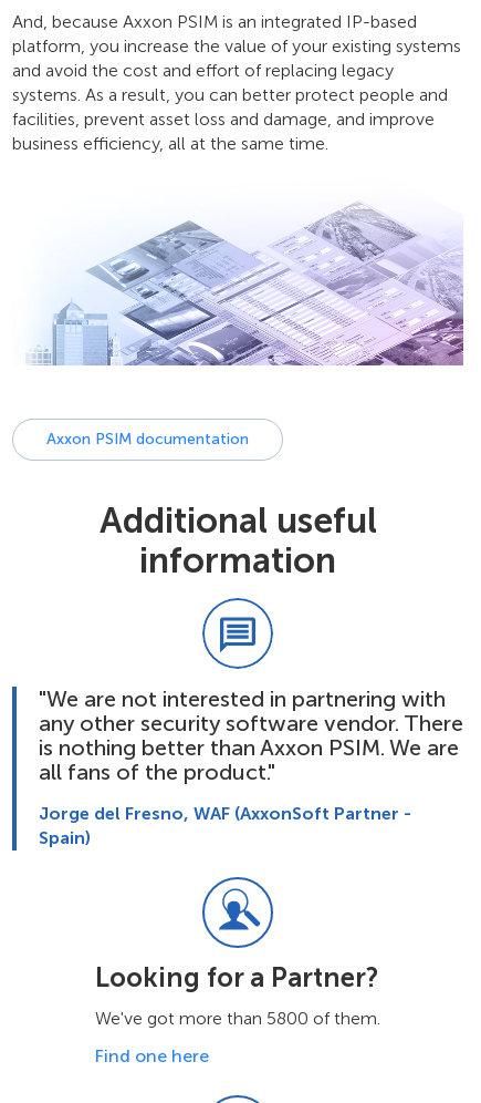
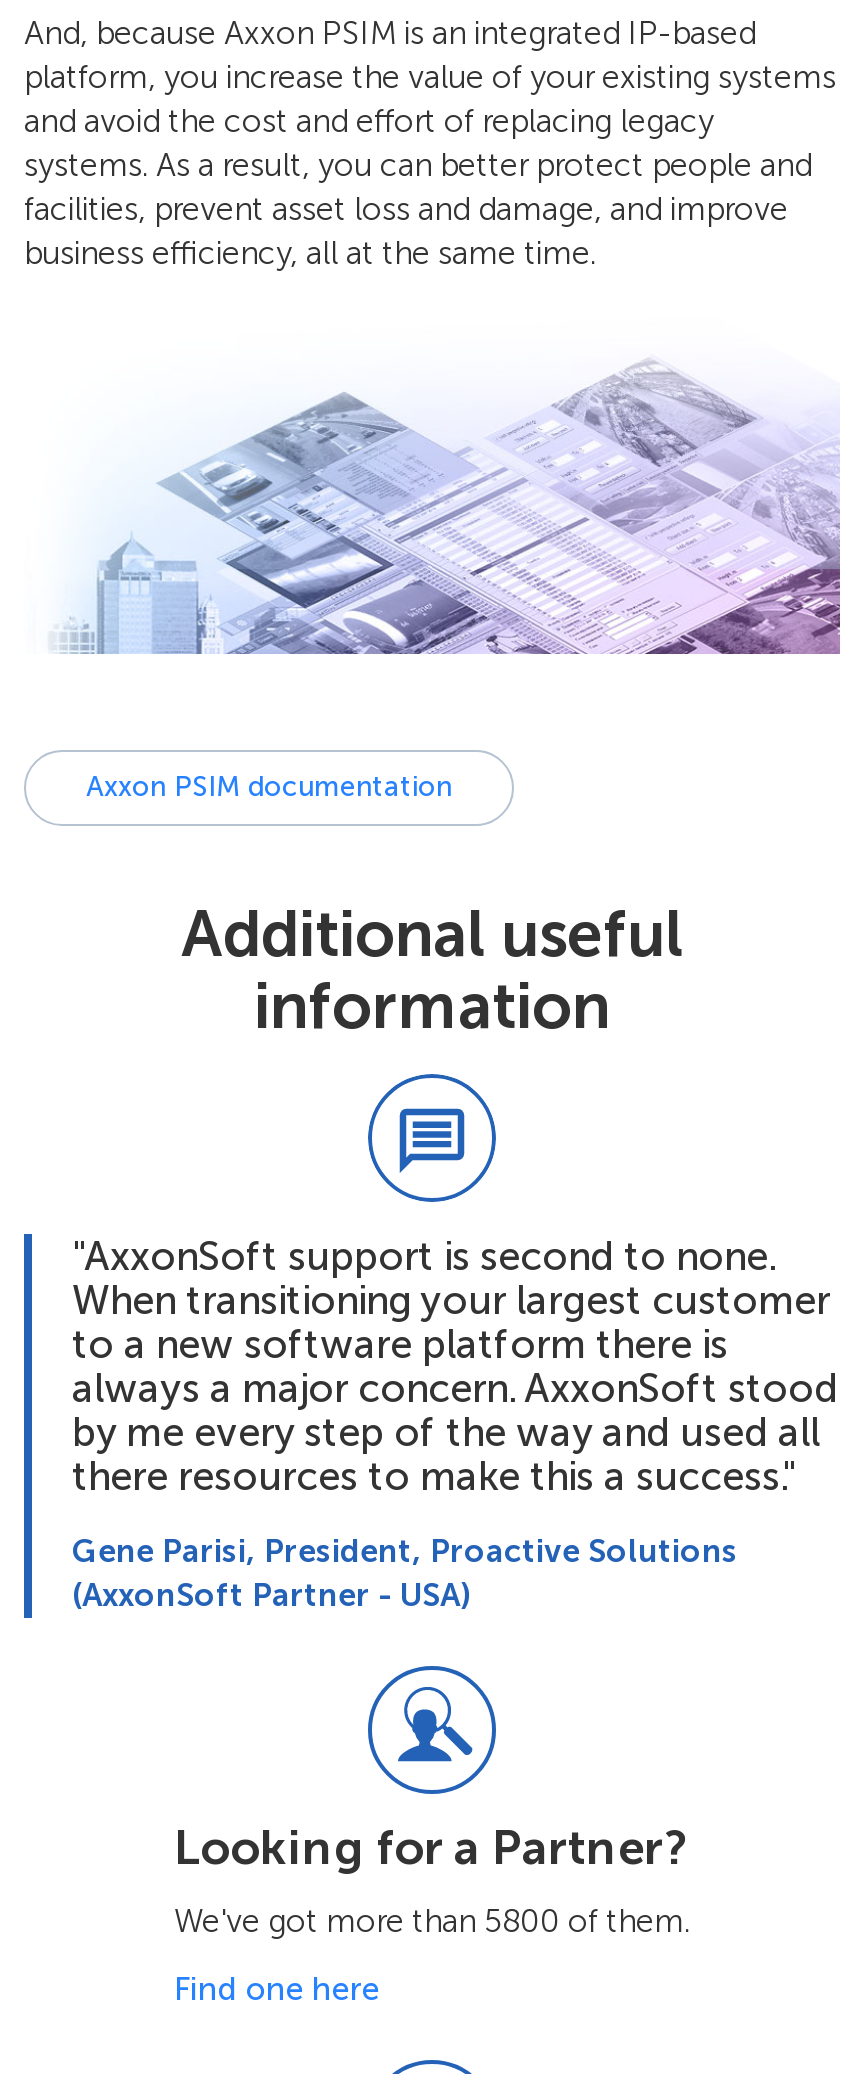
[39,685,463,785] "We are not interested in partnering with | any other security software vendor. There | is nothing better than Axxon PSIM. We are | all fans of the product." -> [72,1231,838,1499] "AxxonSoft support is second to none. | When transitioning your largest customer | to a new software platform there is | always a major concern. AxxonSoft stood | by me every step of the way and used all | there resources to make this a success."
[39,802,411,848] Jorge del Fresno, WAF (AxxonSoft Partner - | Spain) -> [72,1531,738,1613] Gene Parisi, President, Proactive Solutions | (AxxonSoft Partner - USA)

